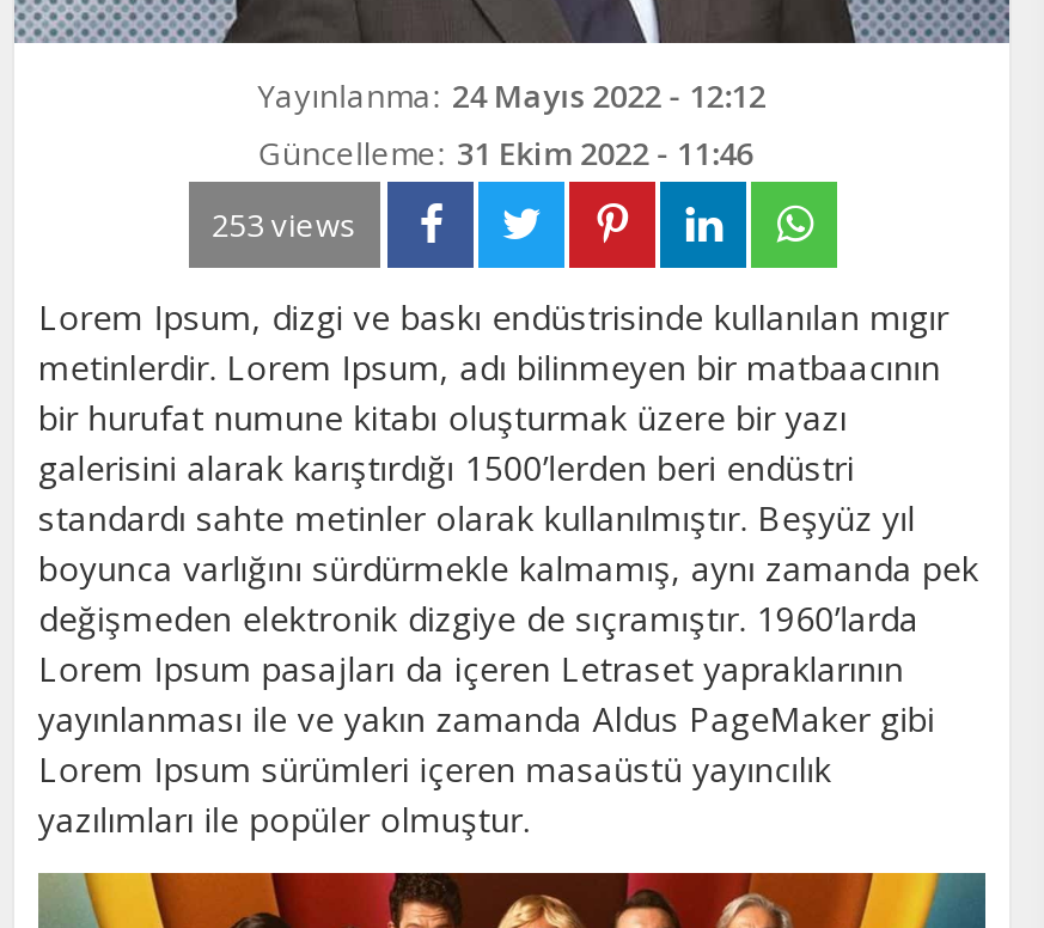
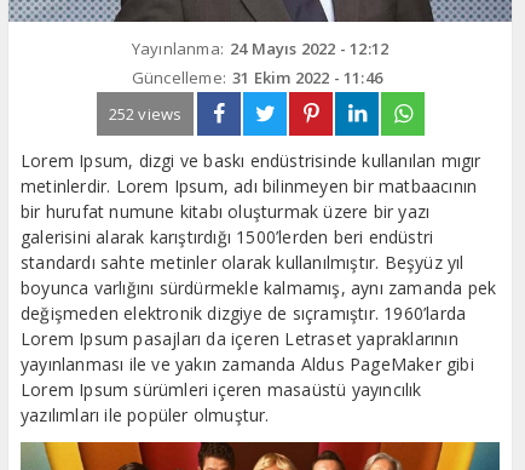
[212,202,357,245] 253 views -> [108,102,182,124] 252 views

